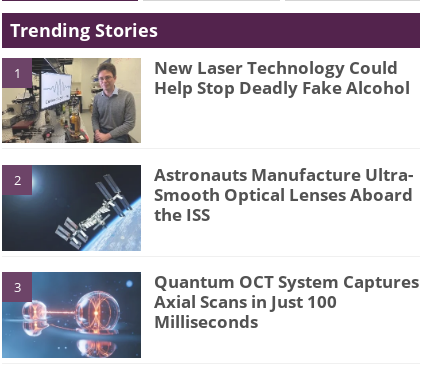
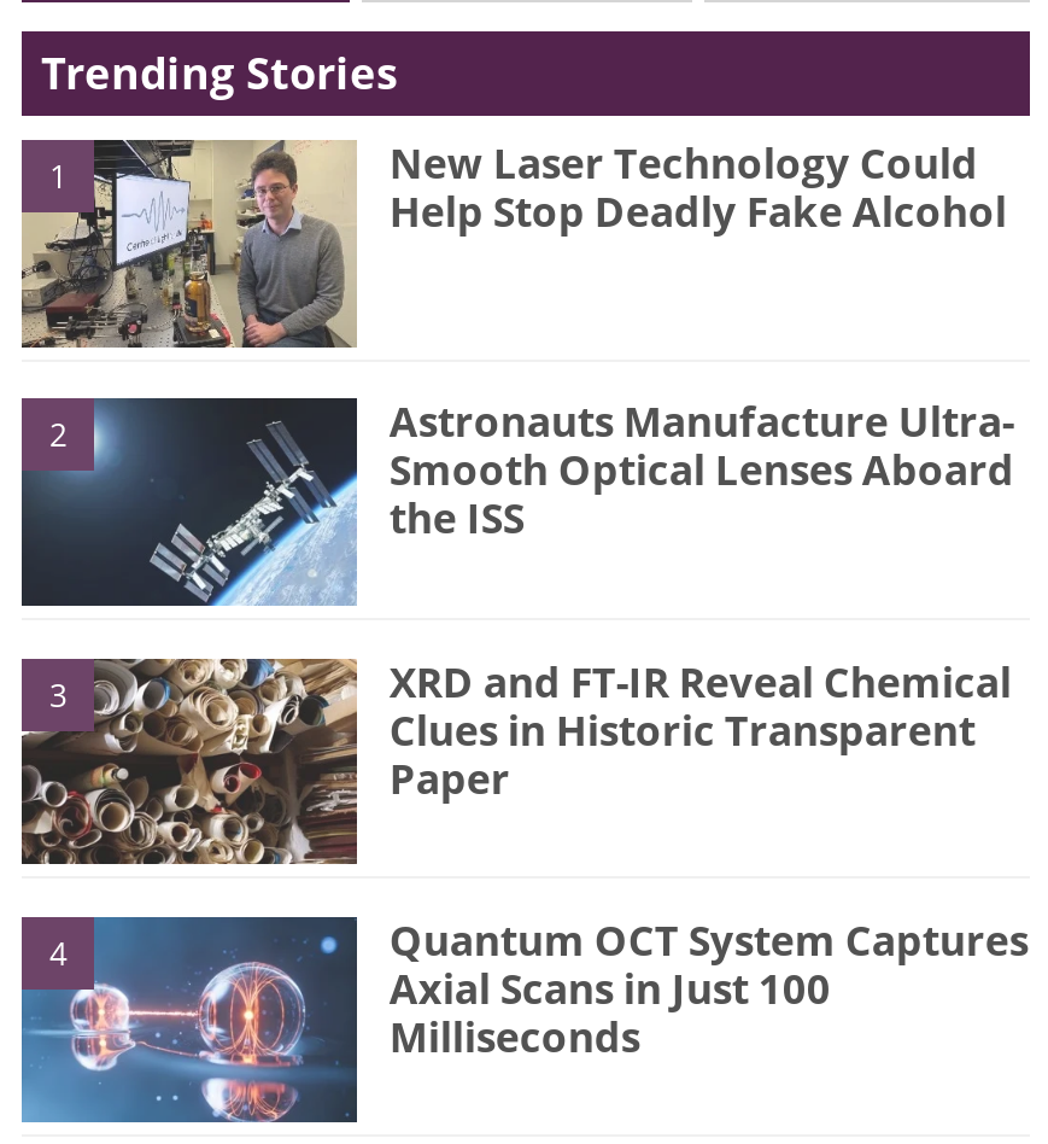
none -> [22,652,1011,974] [image] | XRD and FT-IR Reveal Chemical | Clues in Historic Transparent | Paper | 4

